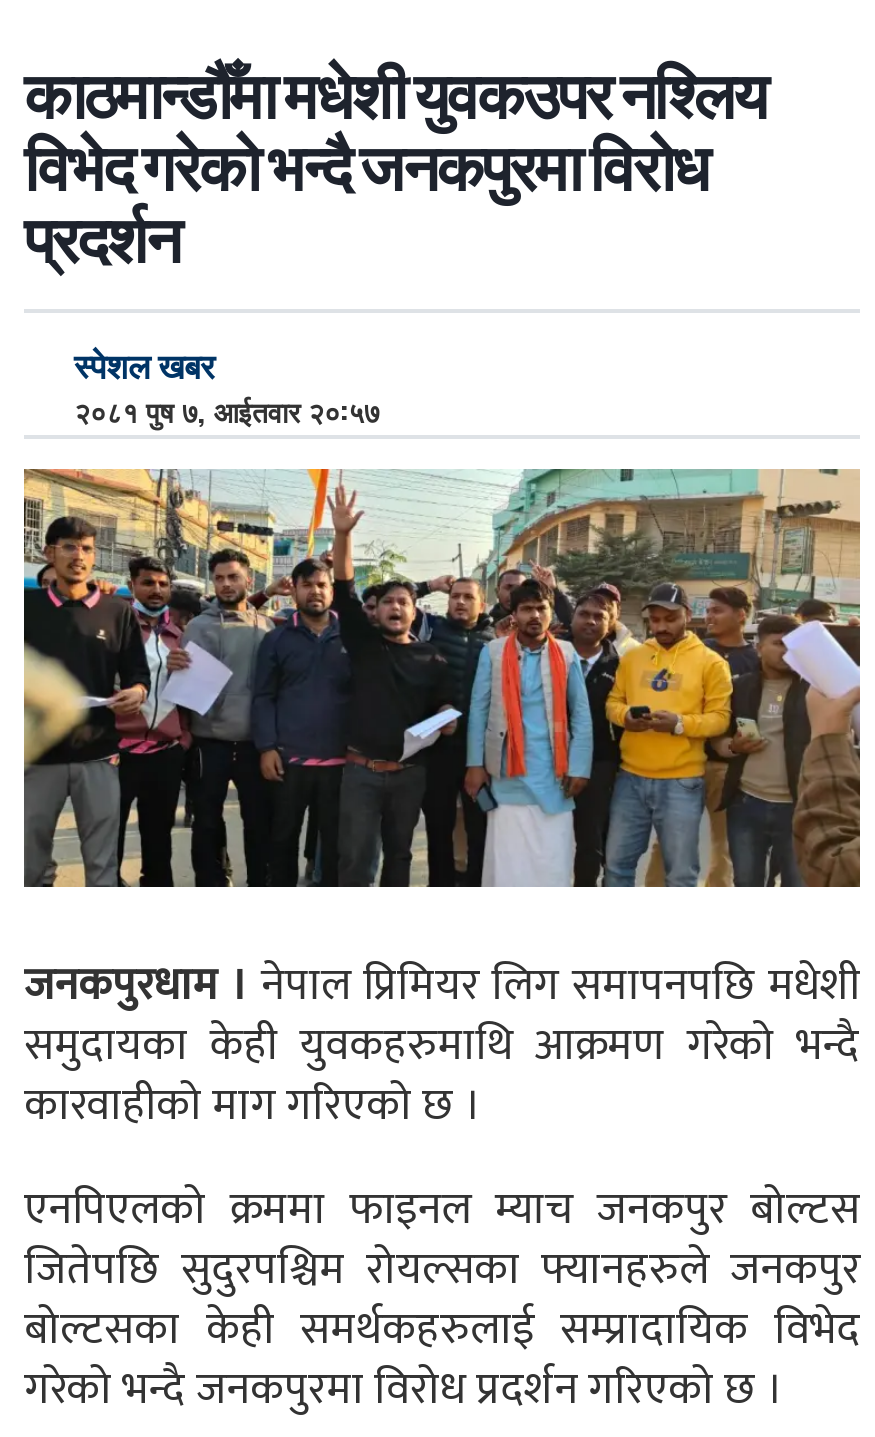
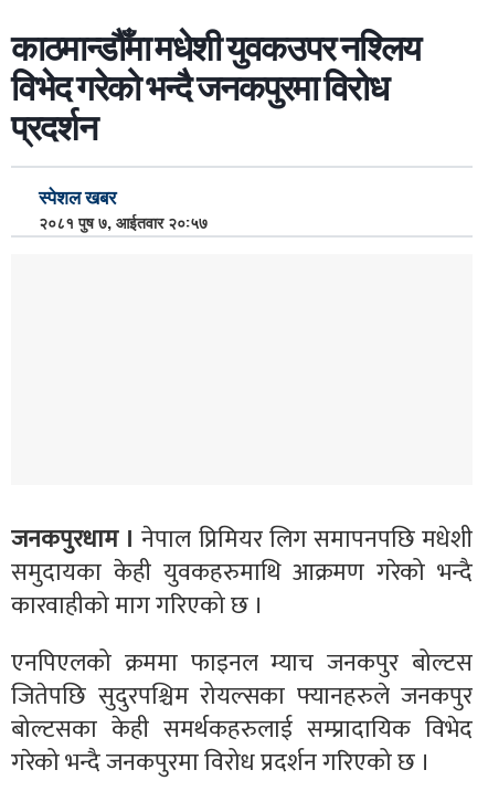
[22,467,862,889] [image] -> none

